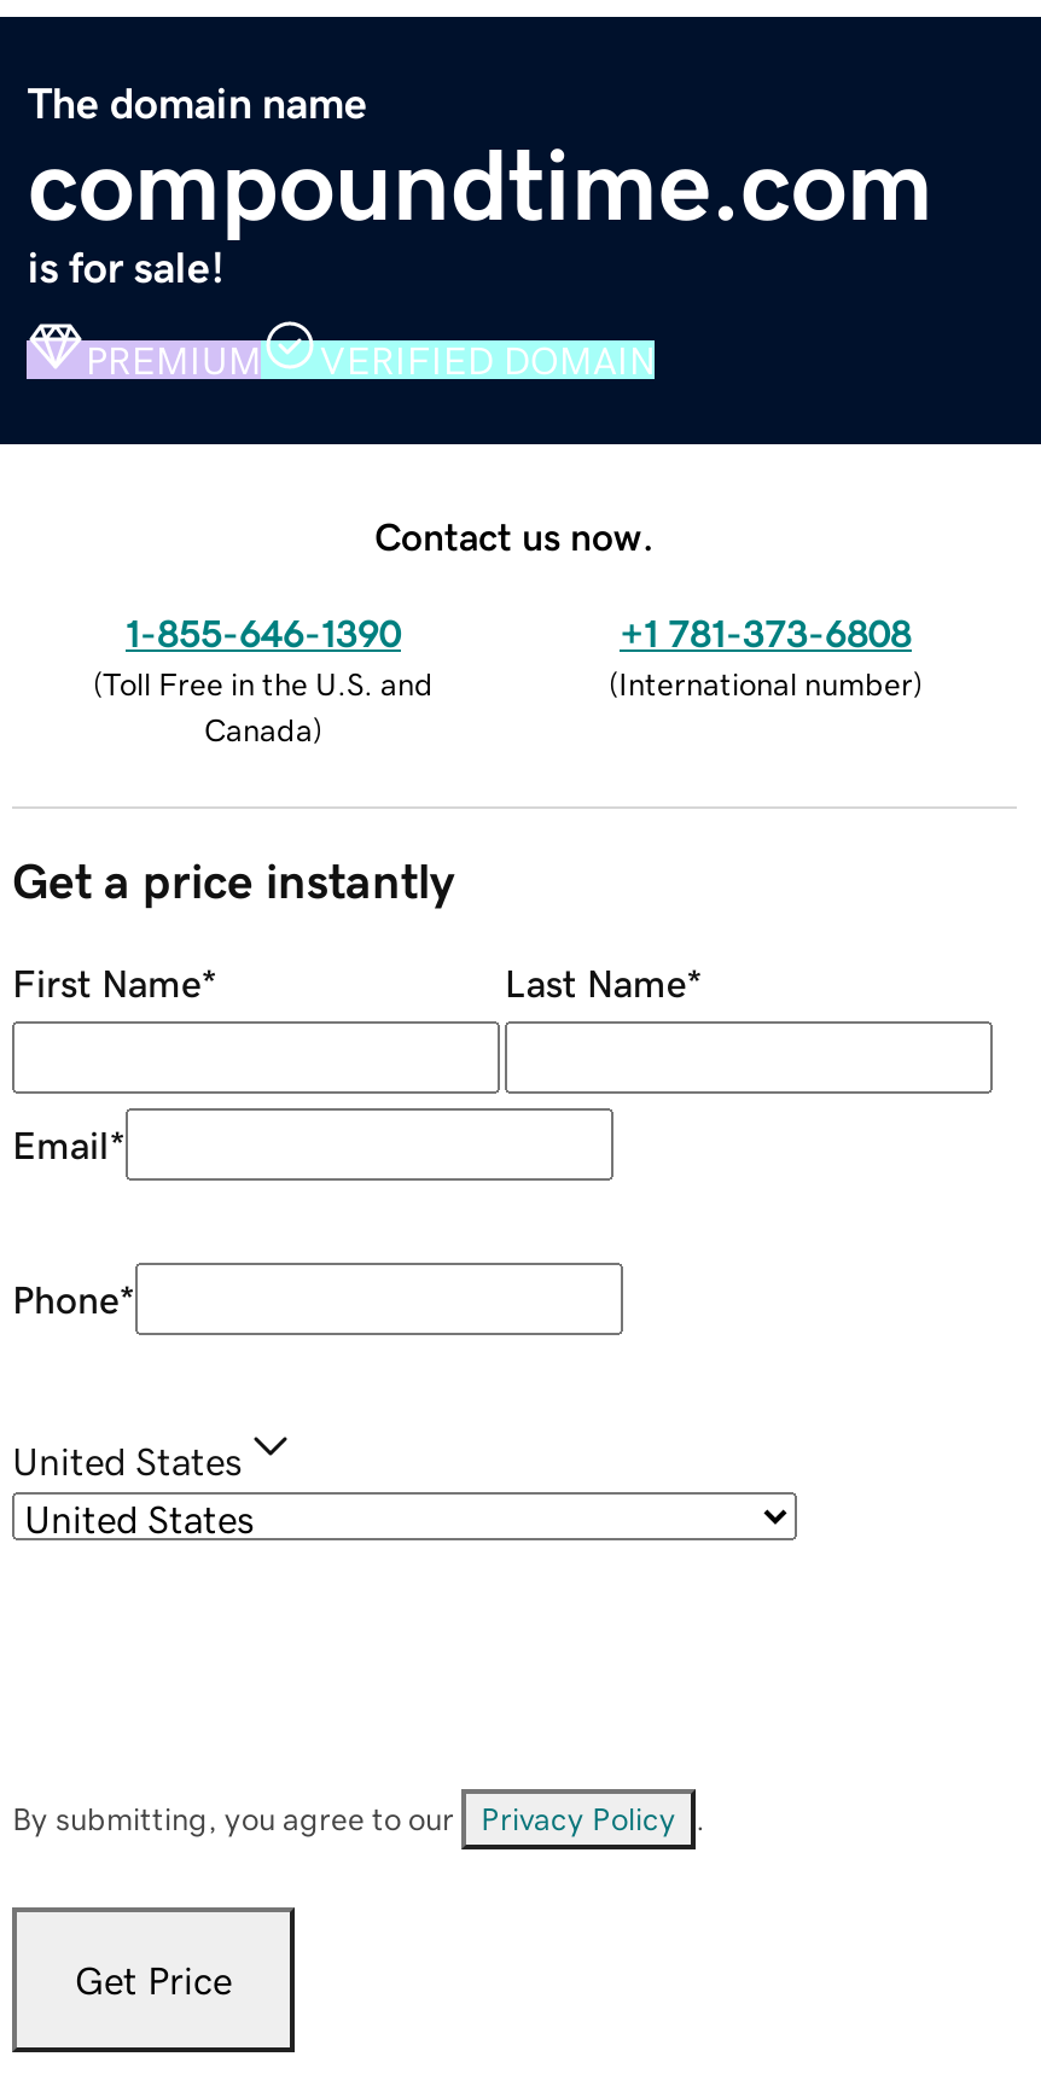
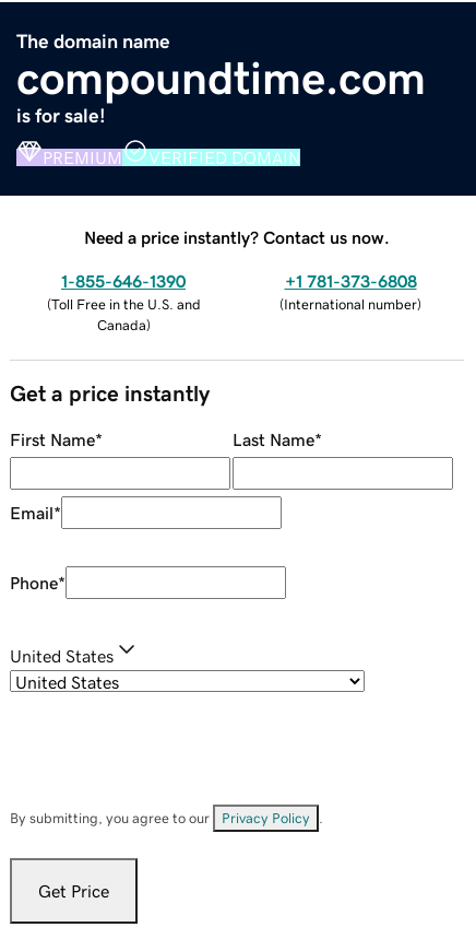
[374,516,655,554] Contact us now. -> [84,228,390,246] Need a price instantly? Contact us now.

